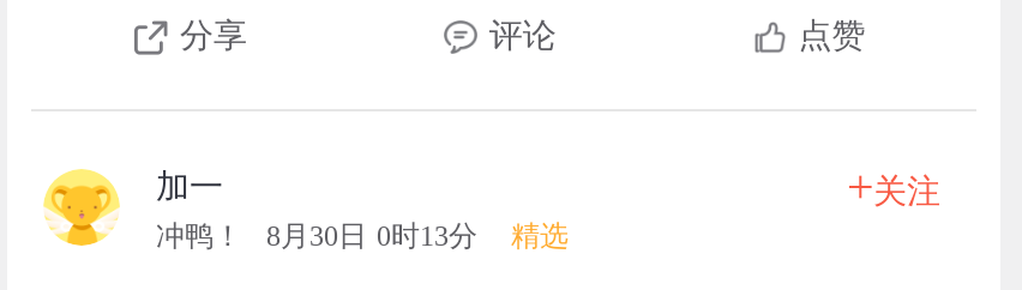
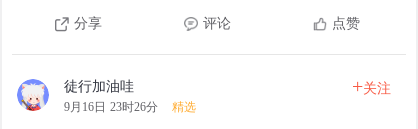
[41,167,477,253] [image] | 加一 | 冲鸭！ | 8月30日 0时13分 -> [16,78,158,114] [image] | 徒行加油哇 | 9月16日 23时26分

